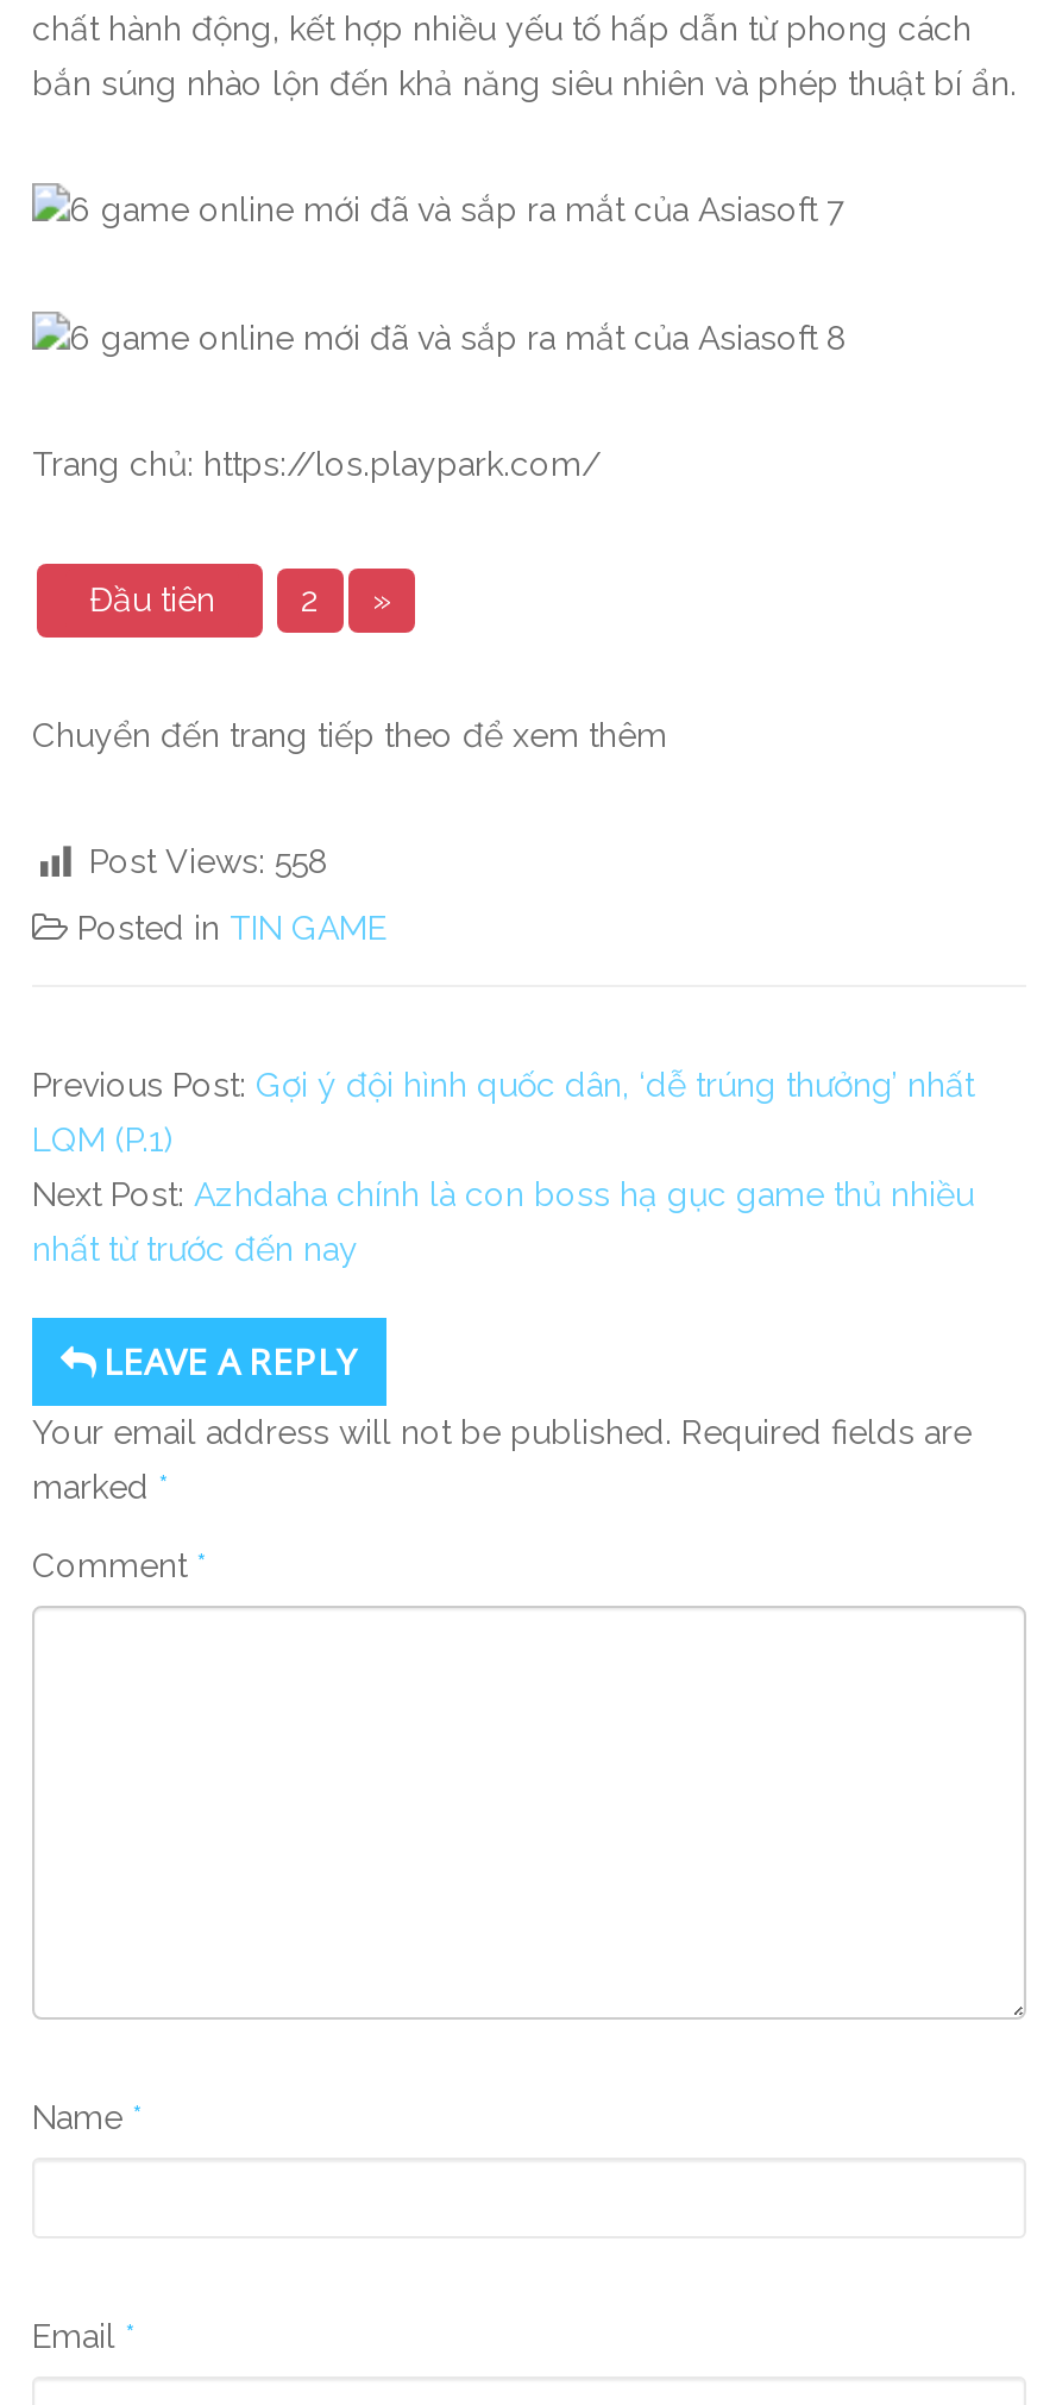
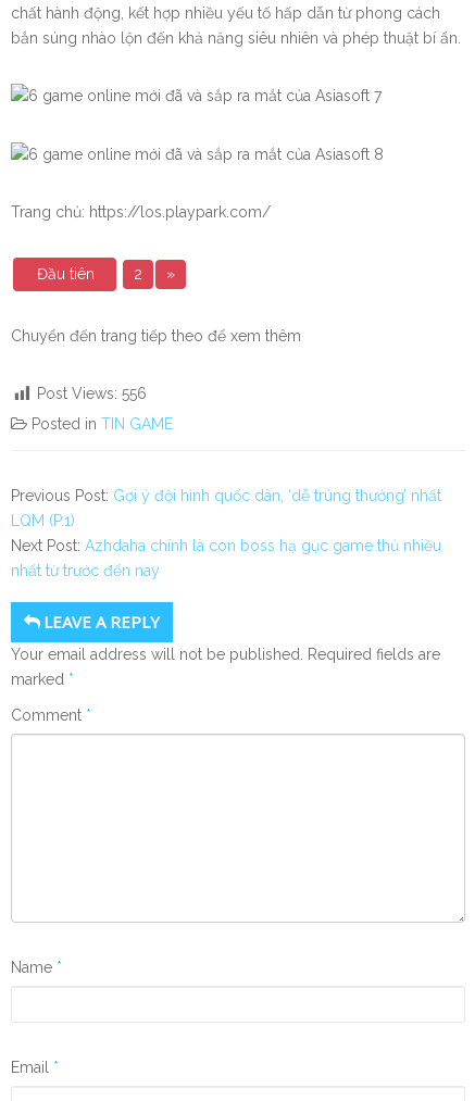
[89,843,329,881] Post Views: 558 -> [37,385,147,402] Post Views: 556

